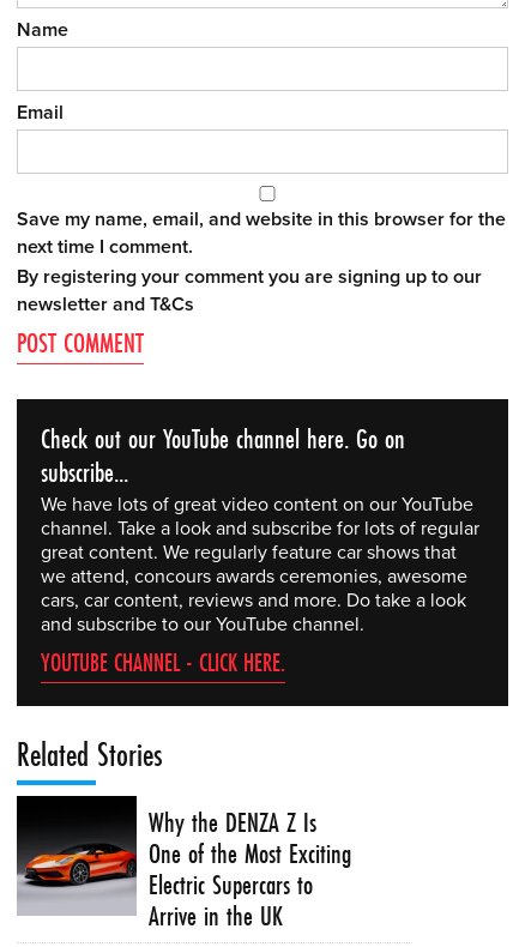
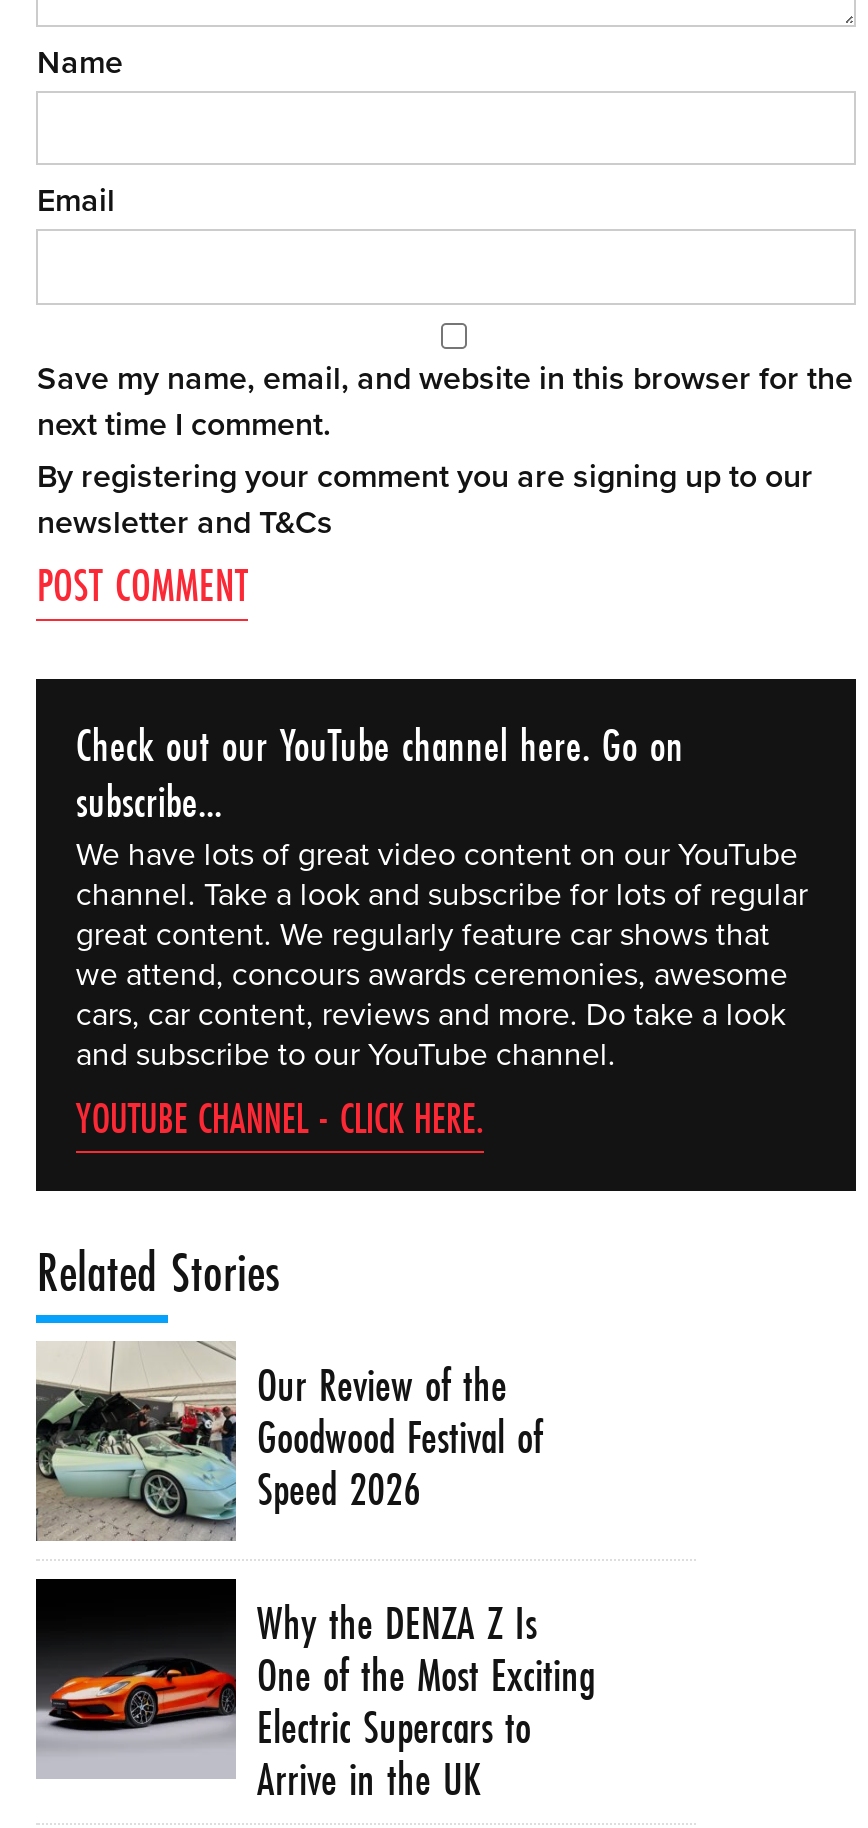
none -> [36,1341,543,1541] [image] | Our Review of the | Goodwood Festival of | Speed 2026

